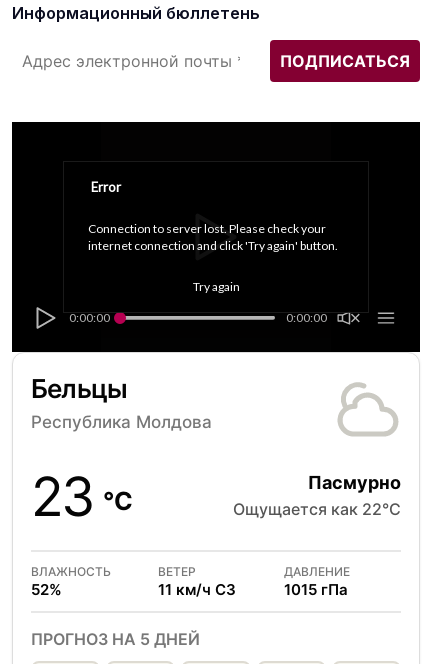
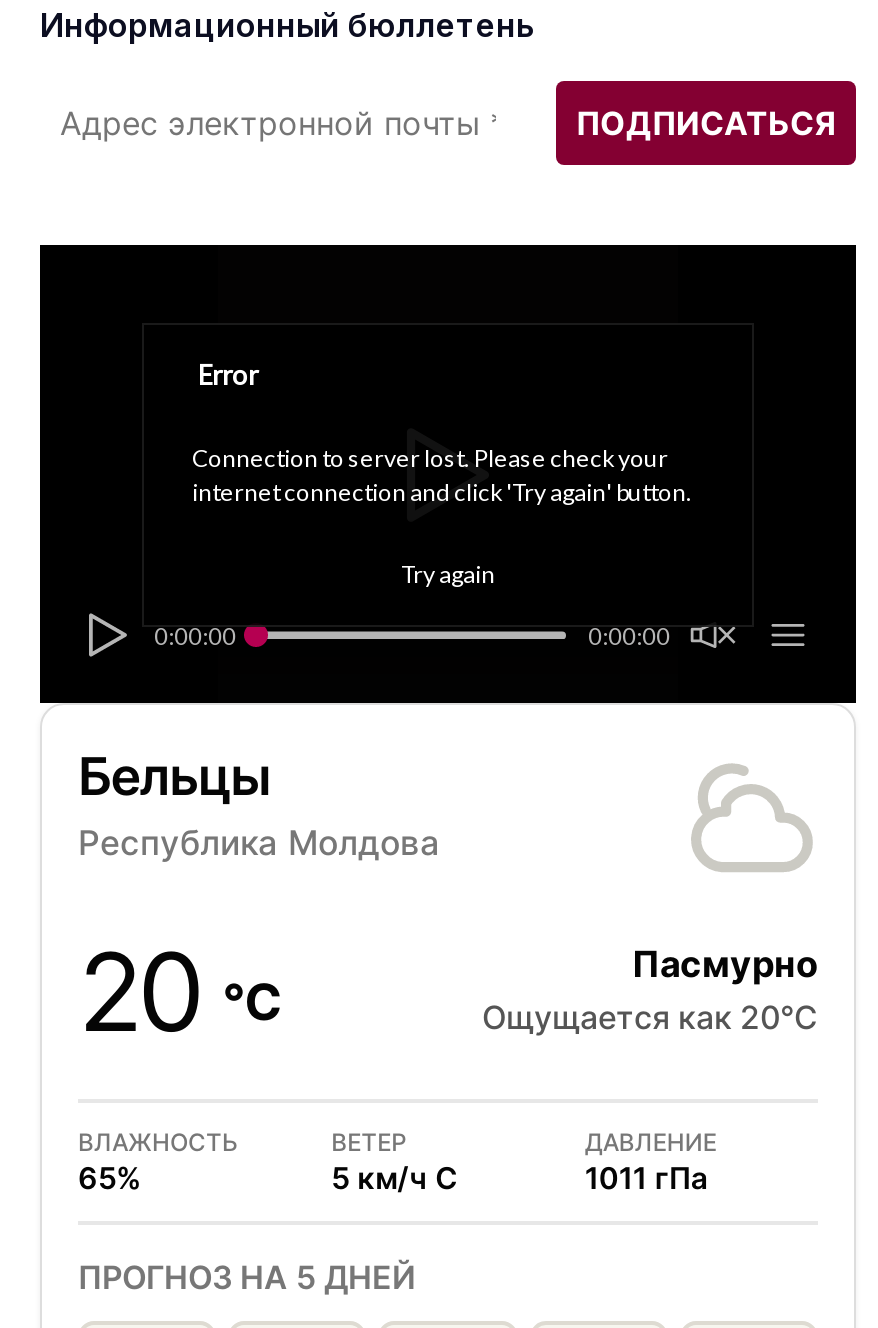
[31,464,133,529] 23 °C -> [78,928,283,1058] 20 °C
[233,499,401,519] Ощущается как 22°C -> [482,998,818,1038] Ощущается как 20°C
[31,580,62,599] 52% -> [78,1160,142,1198] 65%
[158,580,236,599] 11 км/ч СЗ -> [331,1160,457,1198] 5 км/ч С
[284,580,348,599] 1015 гПа -> [585,1160,709,1198] 1011 гПа

